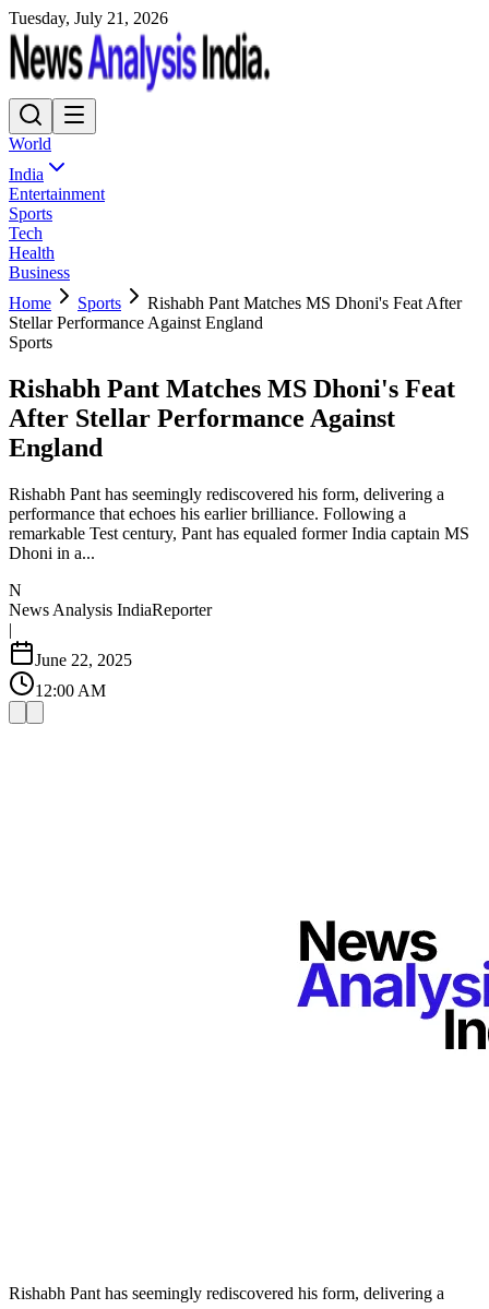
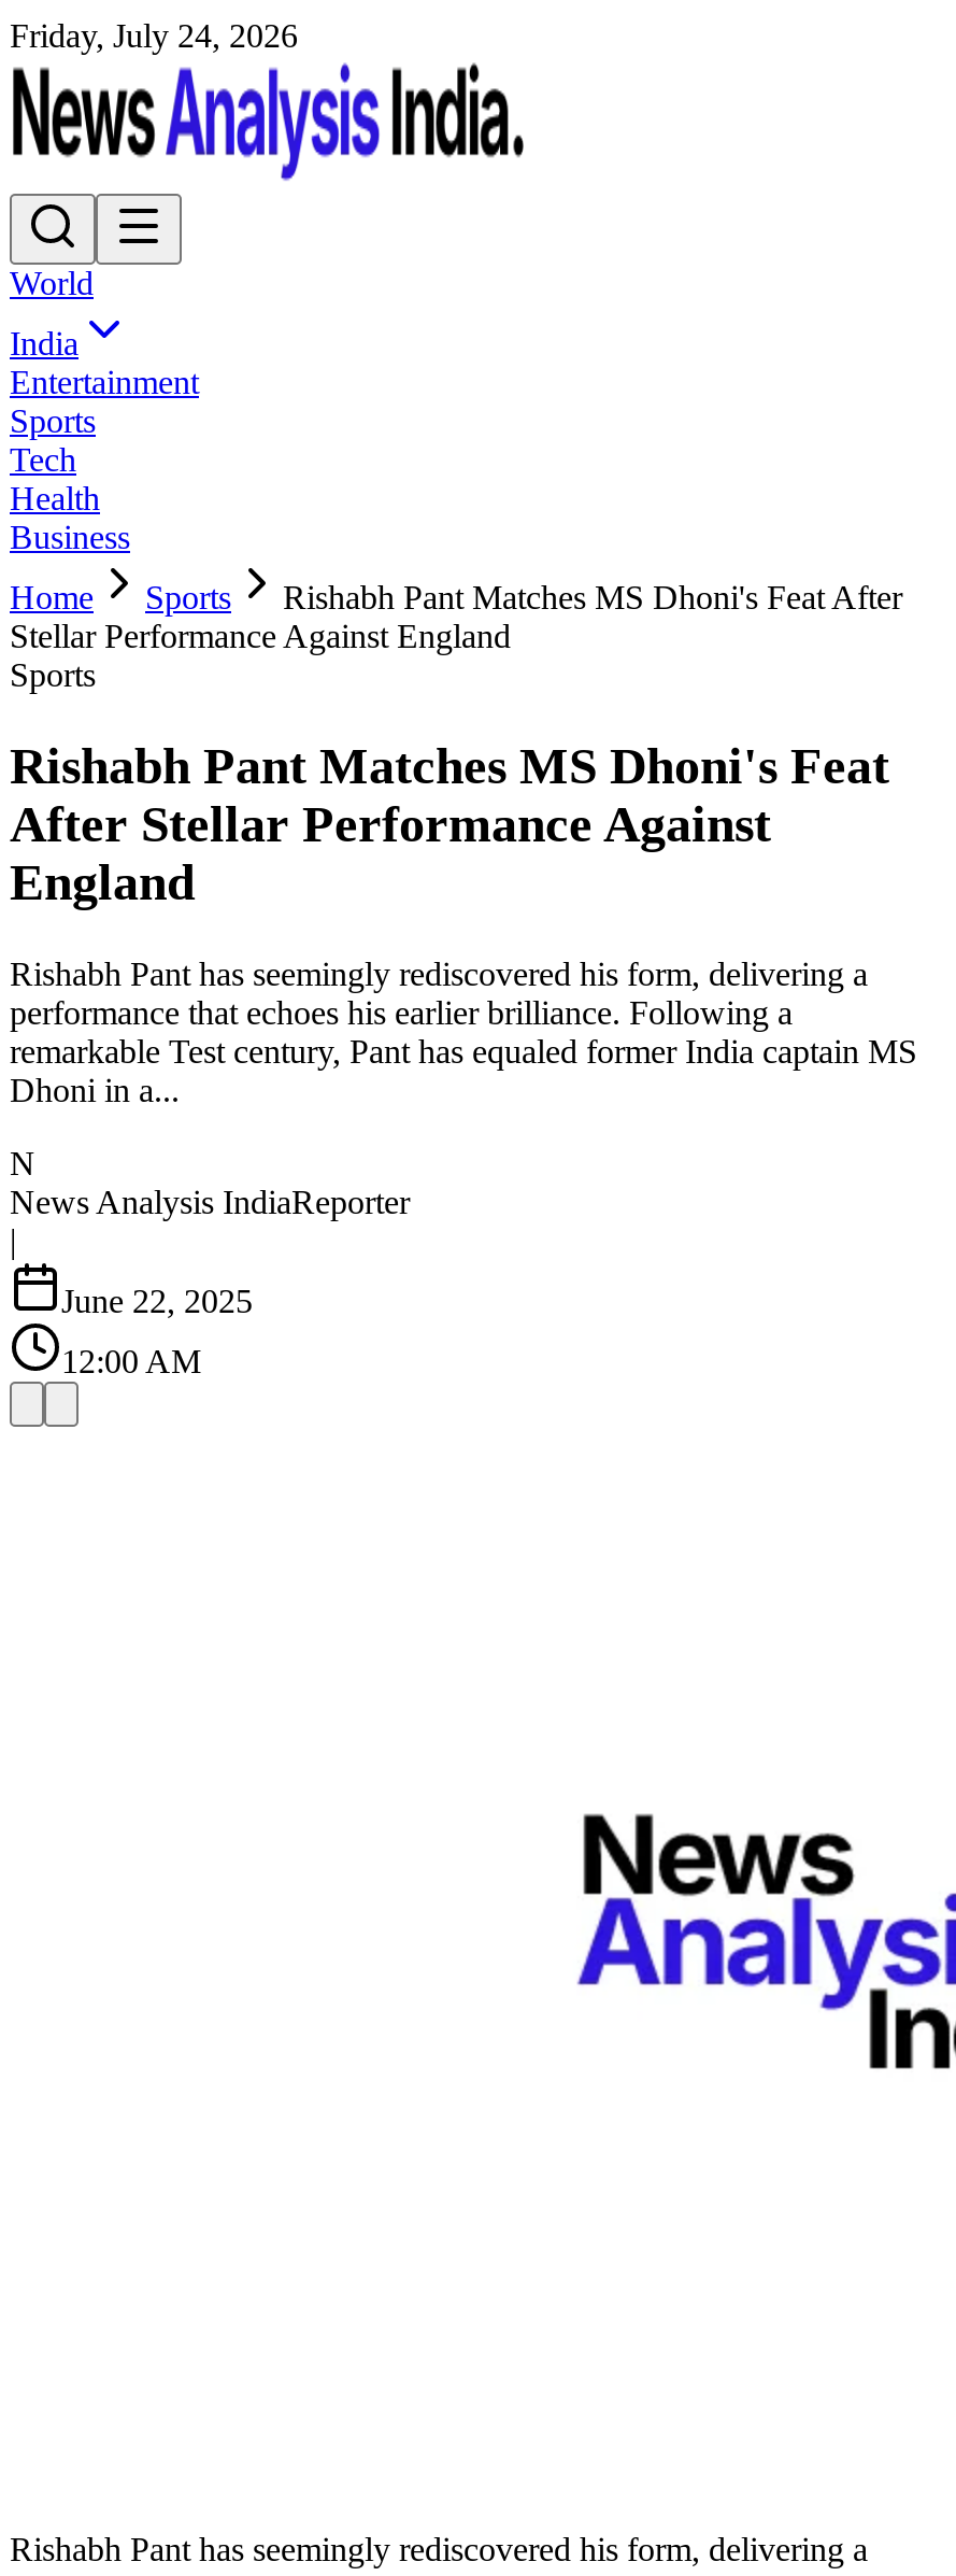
[9,9,168,27] Tuesday, July 21, 2026 -> [10,17,298,54] Friday, July 24, 2026

